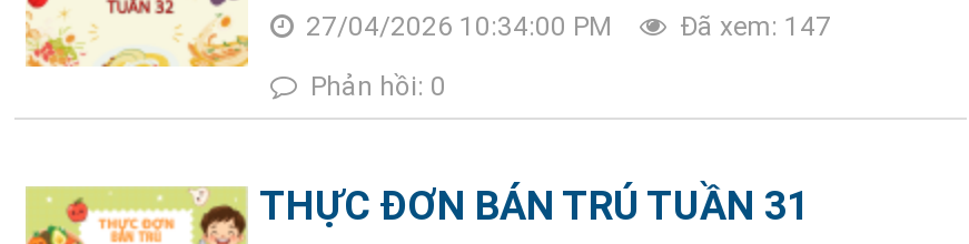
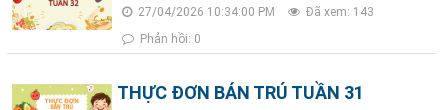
[299,11,831,42] 27/04/2026 10:34:00 PM Đã xem: 147 -> [135,5,374,19] 27/04/2026 10:34:00 PM Đã xem: 143

